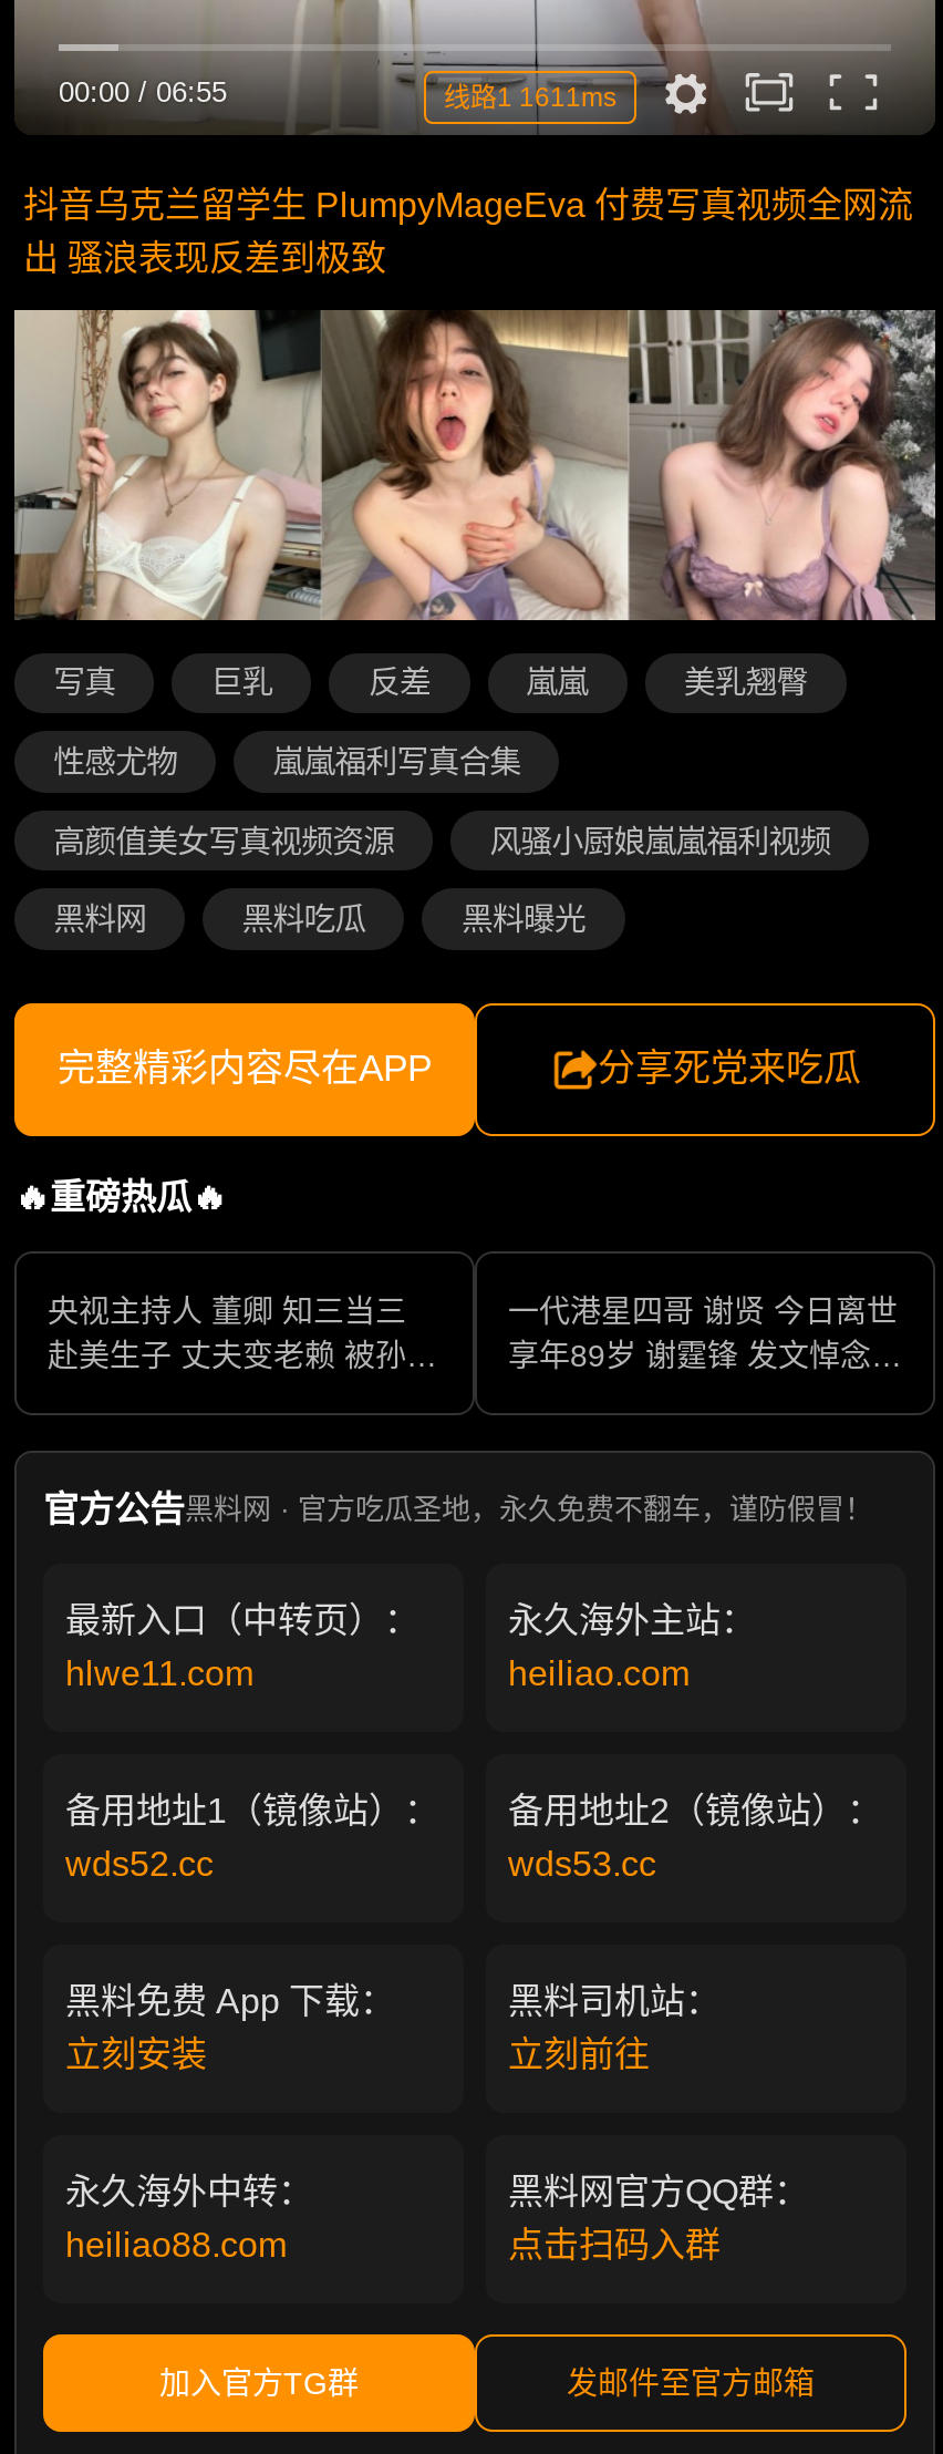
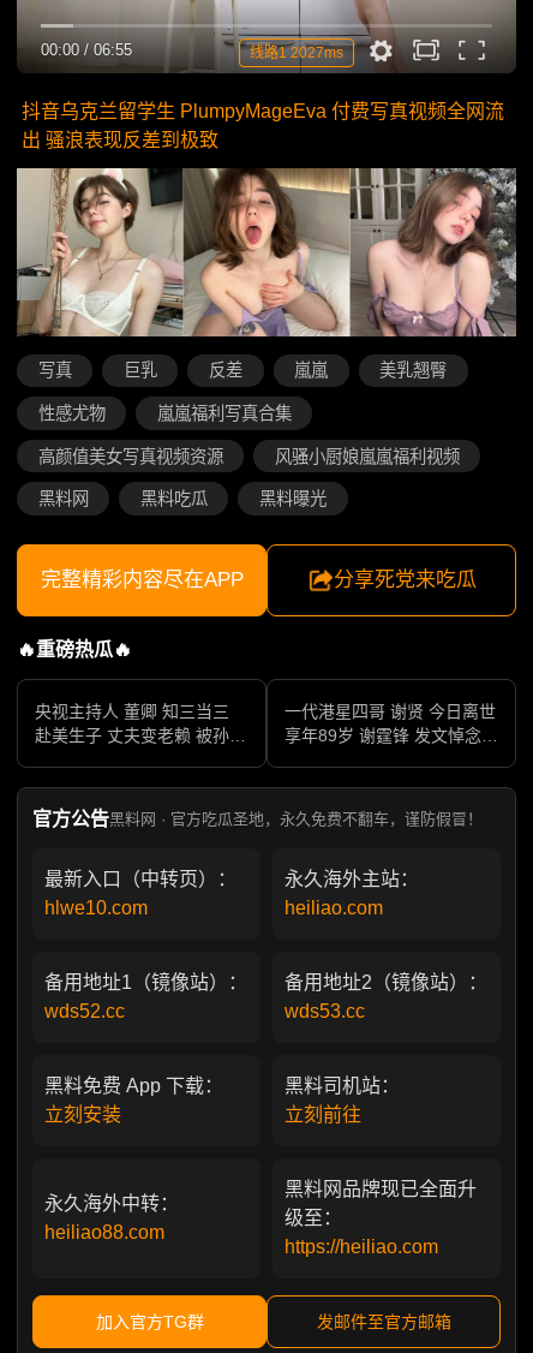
[444,82,616,113] 线路1 1611ms -> [250,45,343,61] 线路1 2027ms
[65,1654,253,1692] hlwe11.com -> [44,898,148,918] hlwe10.com
[508,2173,809,2264] 黑料网官方QQ群： | 点击扫码入群 -> [285,1179,477,1257] 黑料网品牌现已全面升 | 级至： | https://heiliao.com

